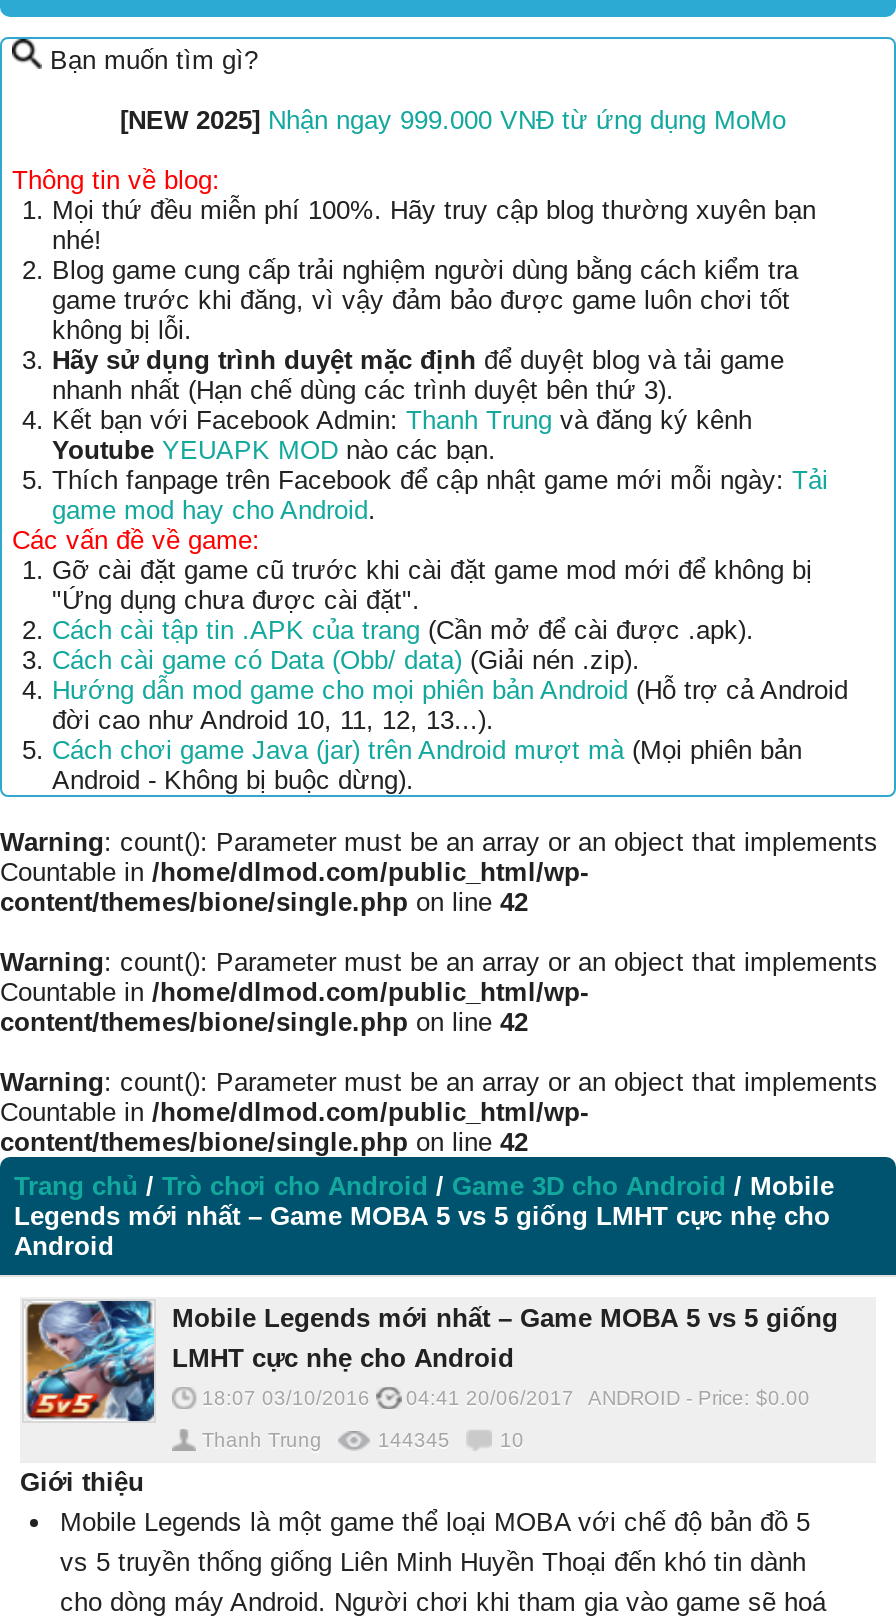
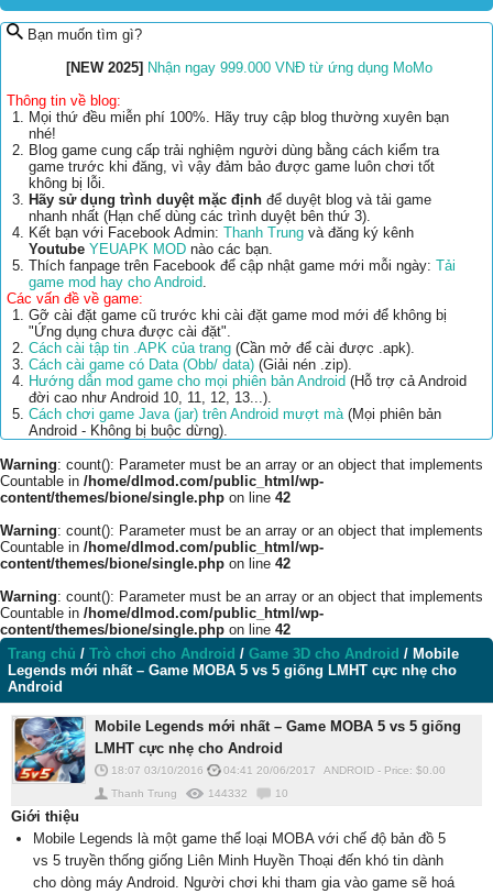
[378,1429,450,1451] 144345 -> [208,787,248,799] 144332

